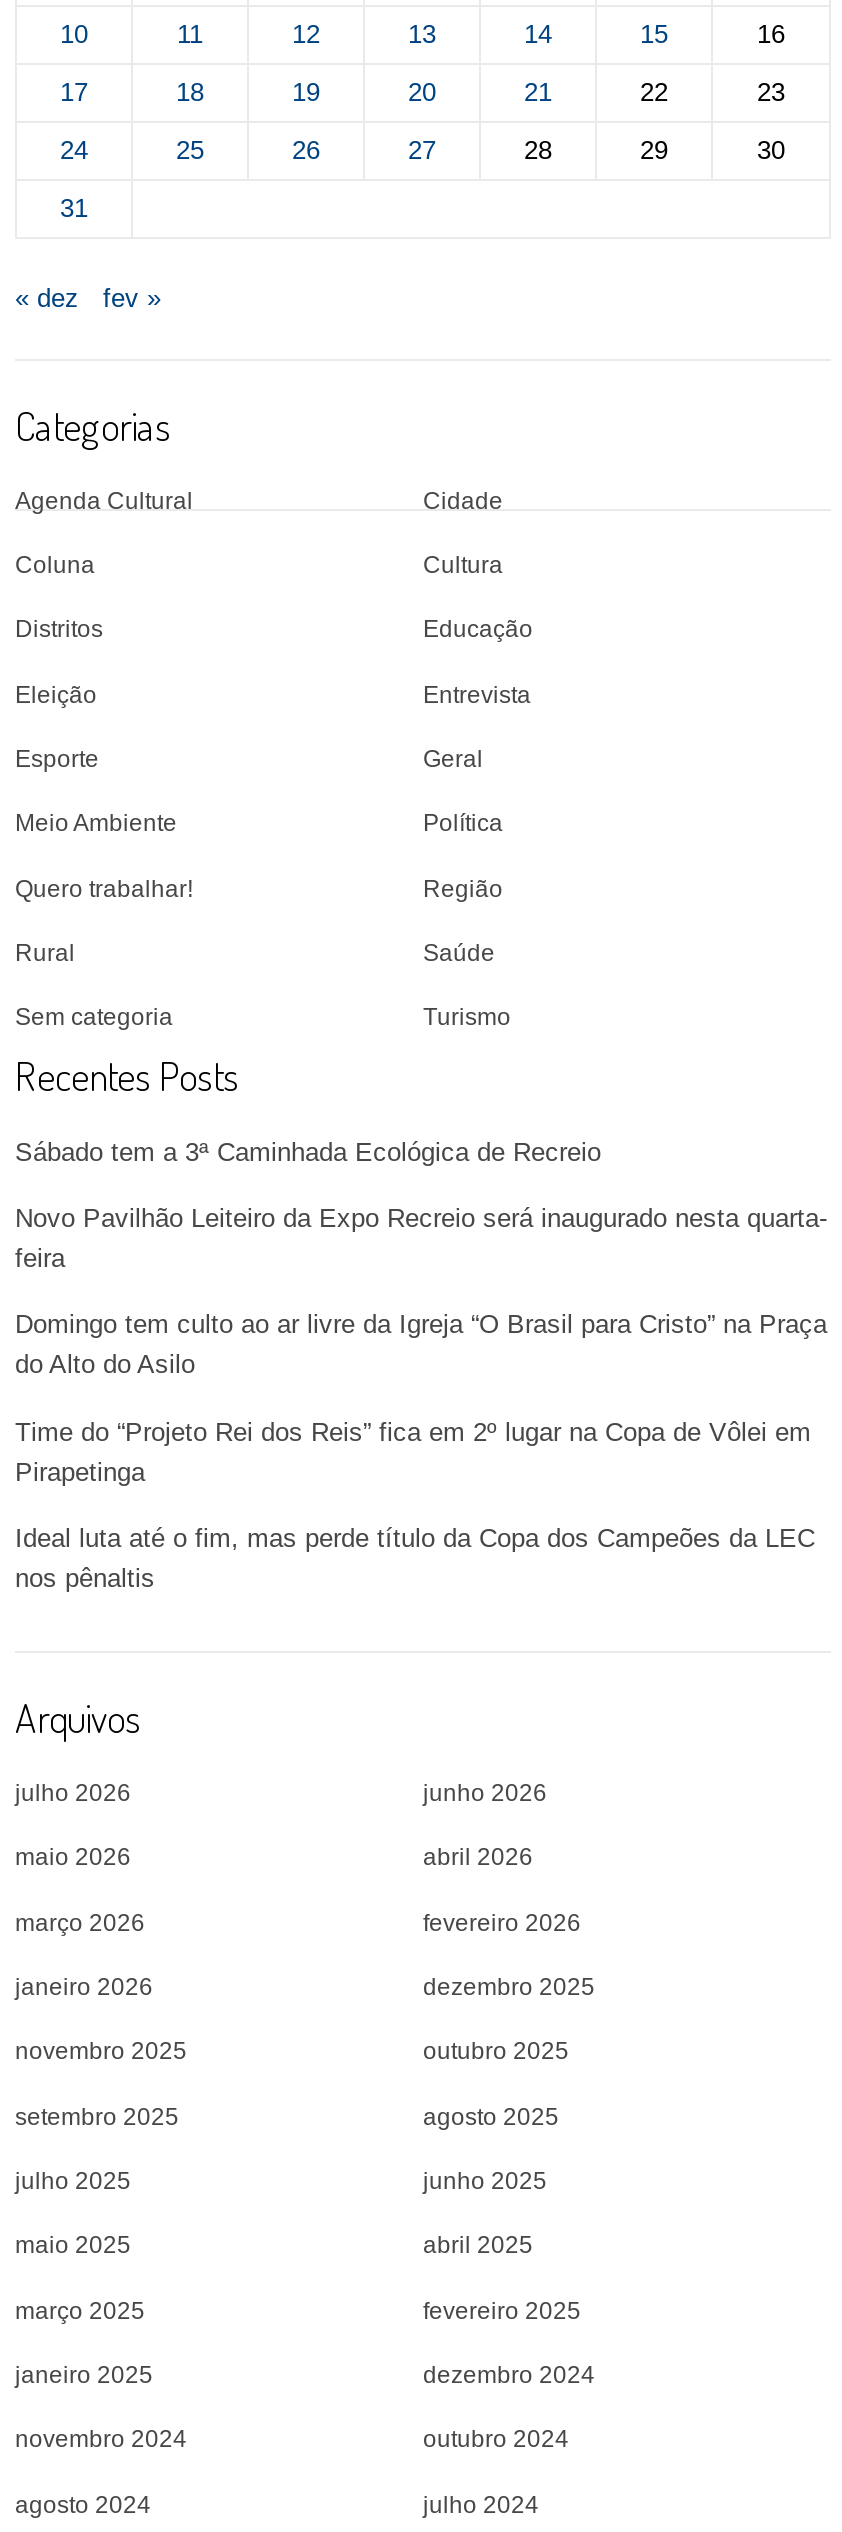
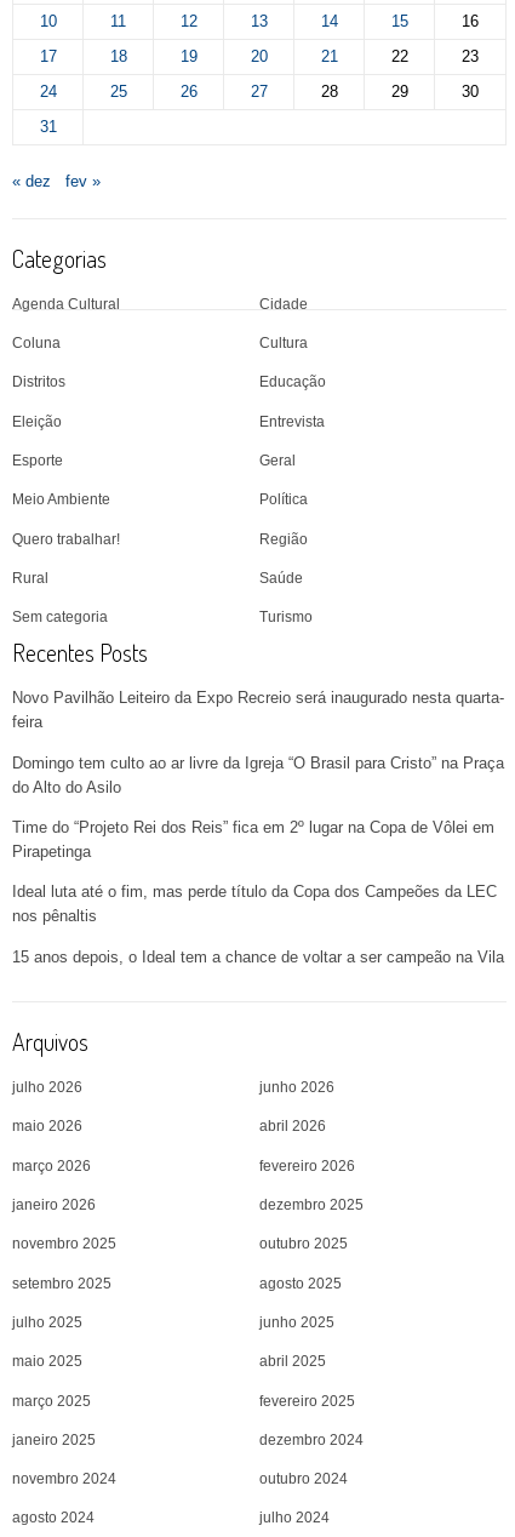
[15,1136,601,1166] Sábado tem a 3ª Caminhada Ecológica de Recreio -> none
moved [15,1203,827,1592] -> [12,689,504,925]: Novo Pavilhão Leiteiro da Expo Recreio será inaugurado nesta quarta- | feira | Domingo tem culto ao ar livre da Igreja “O Brasil para Cristo” na Praça | do Alto do Asilo | Time do “Projeto Rei dos Reis” fica em 2º lugar na Copa de Vôlei em | Pirapetinga | Ideal luta até o fim, mas perde título da Copa dos Campeões da LEC | nos pênaltis
none -> [12,948,504,966] 15 anos depois, o Ideal tem a chance de voltar a ser campeão na Vila

